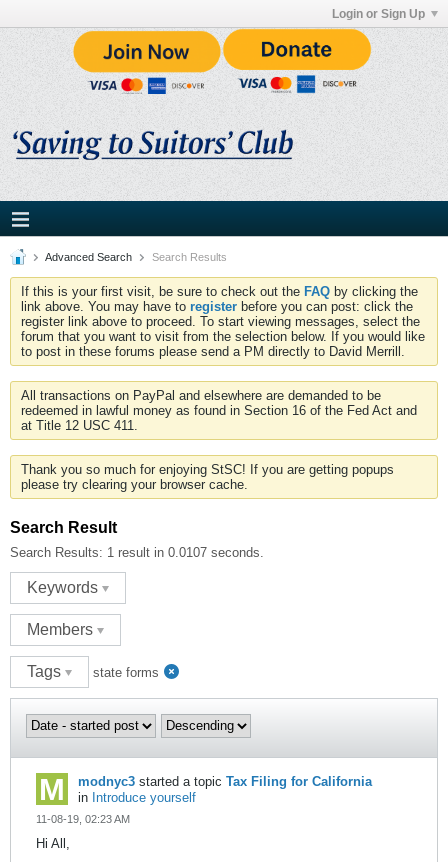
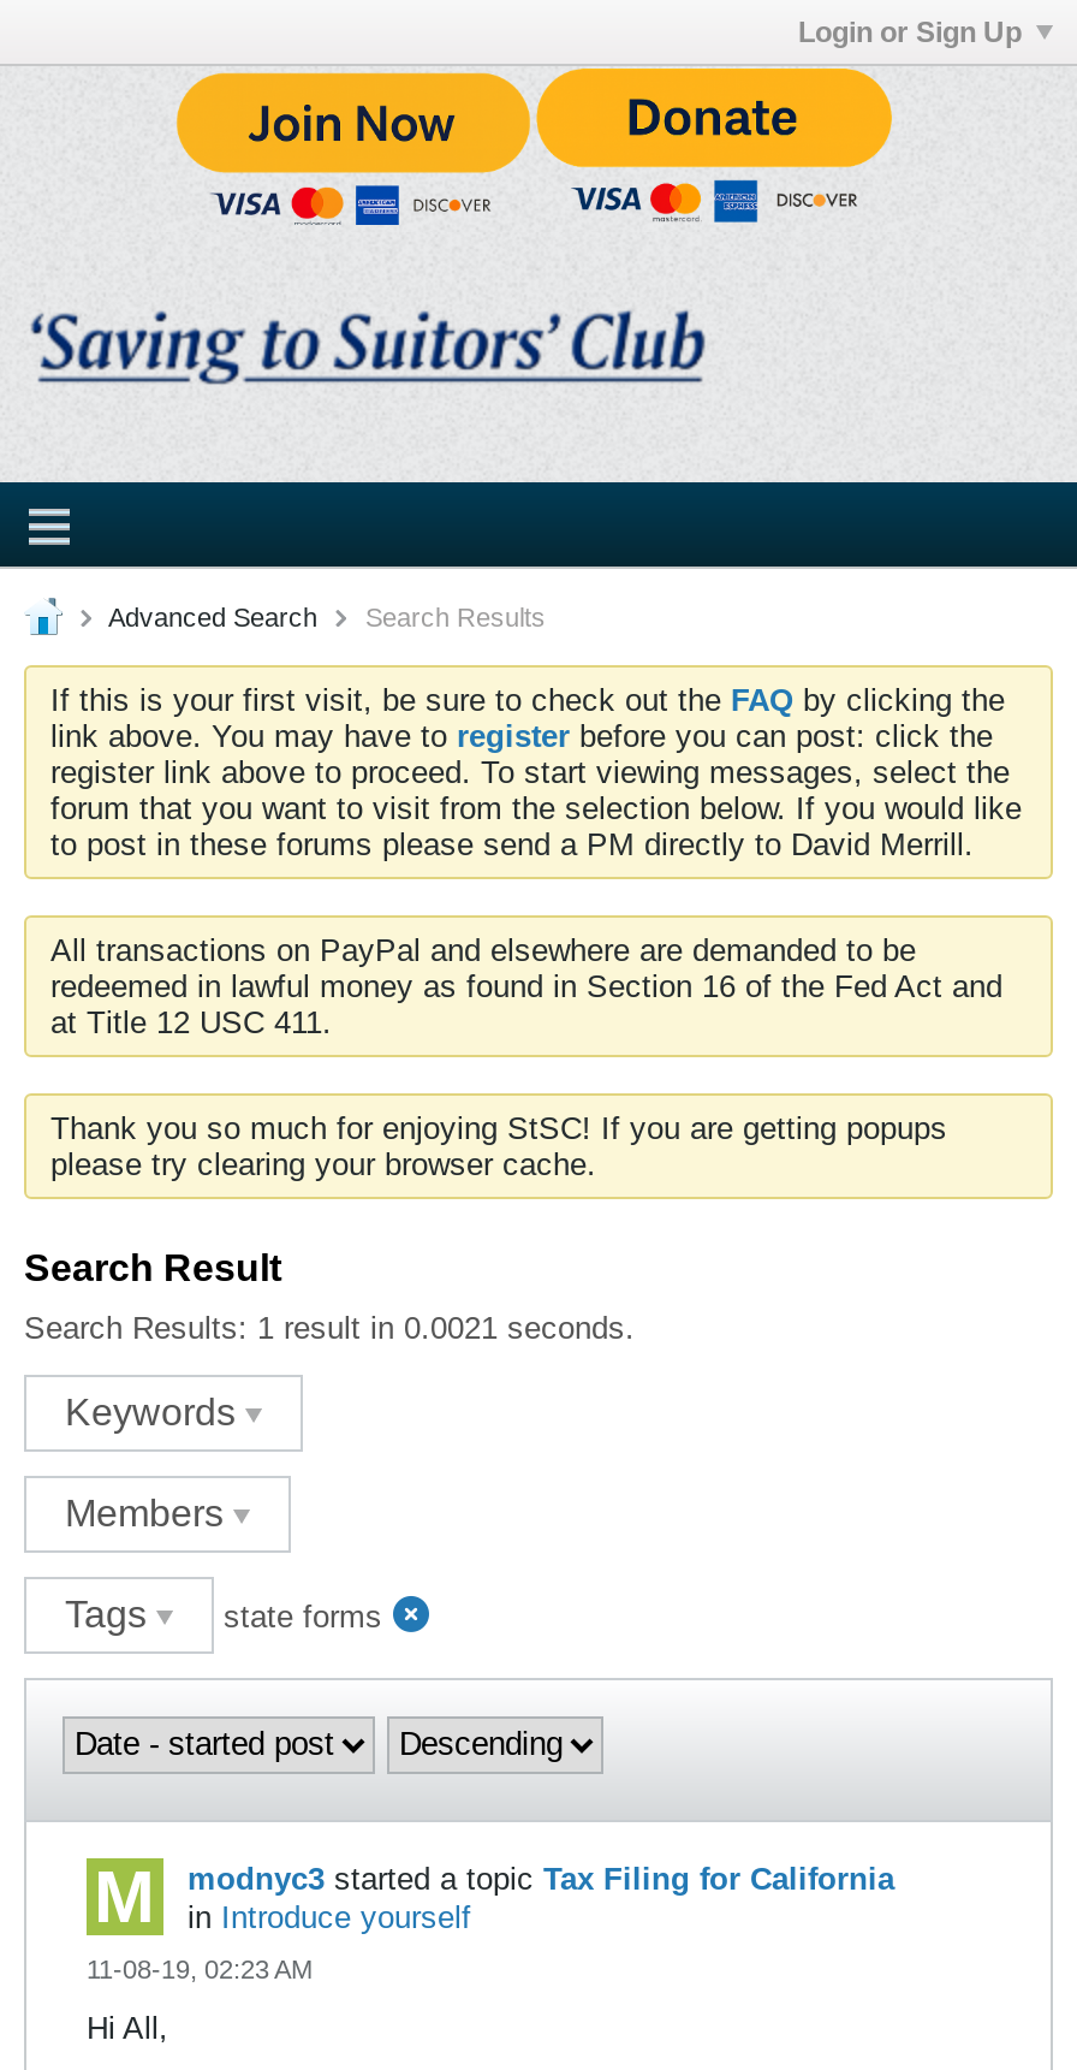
[10,545,264,560] Search Results: 1 result in 0.0107 seconds. -> [24,1311,635,1347] Search Results: 1 result in 0.0021 seconds.

